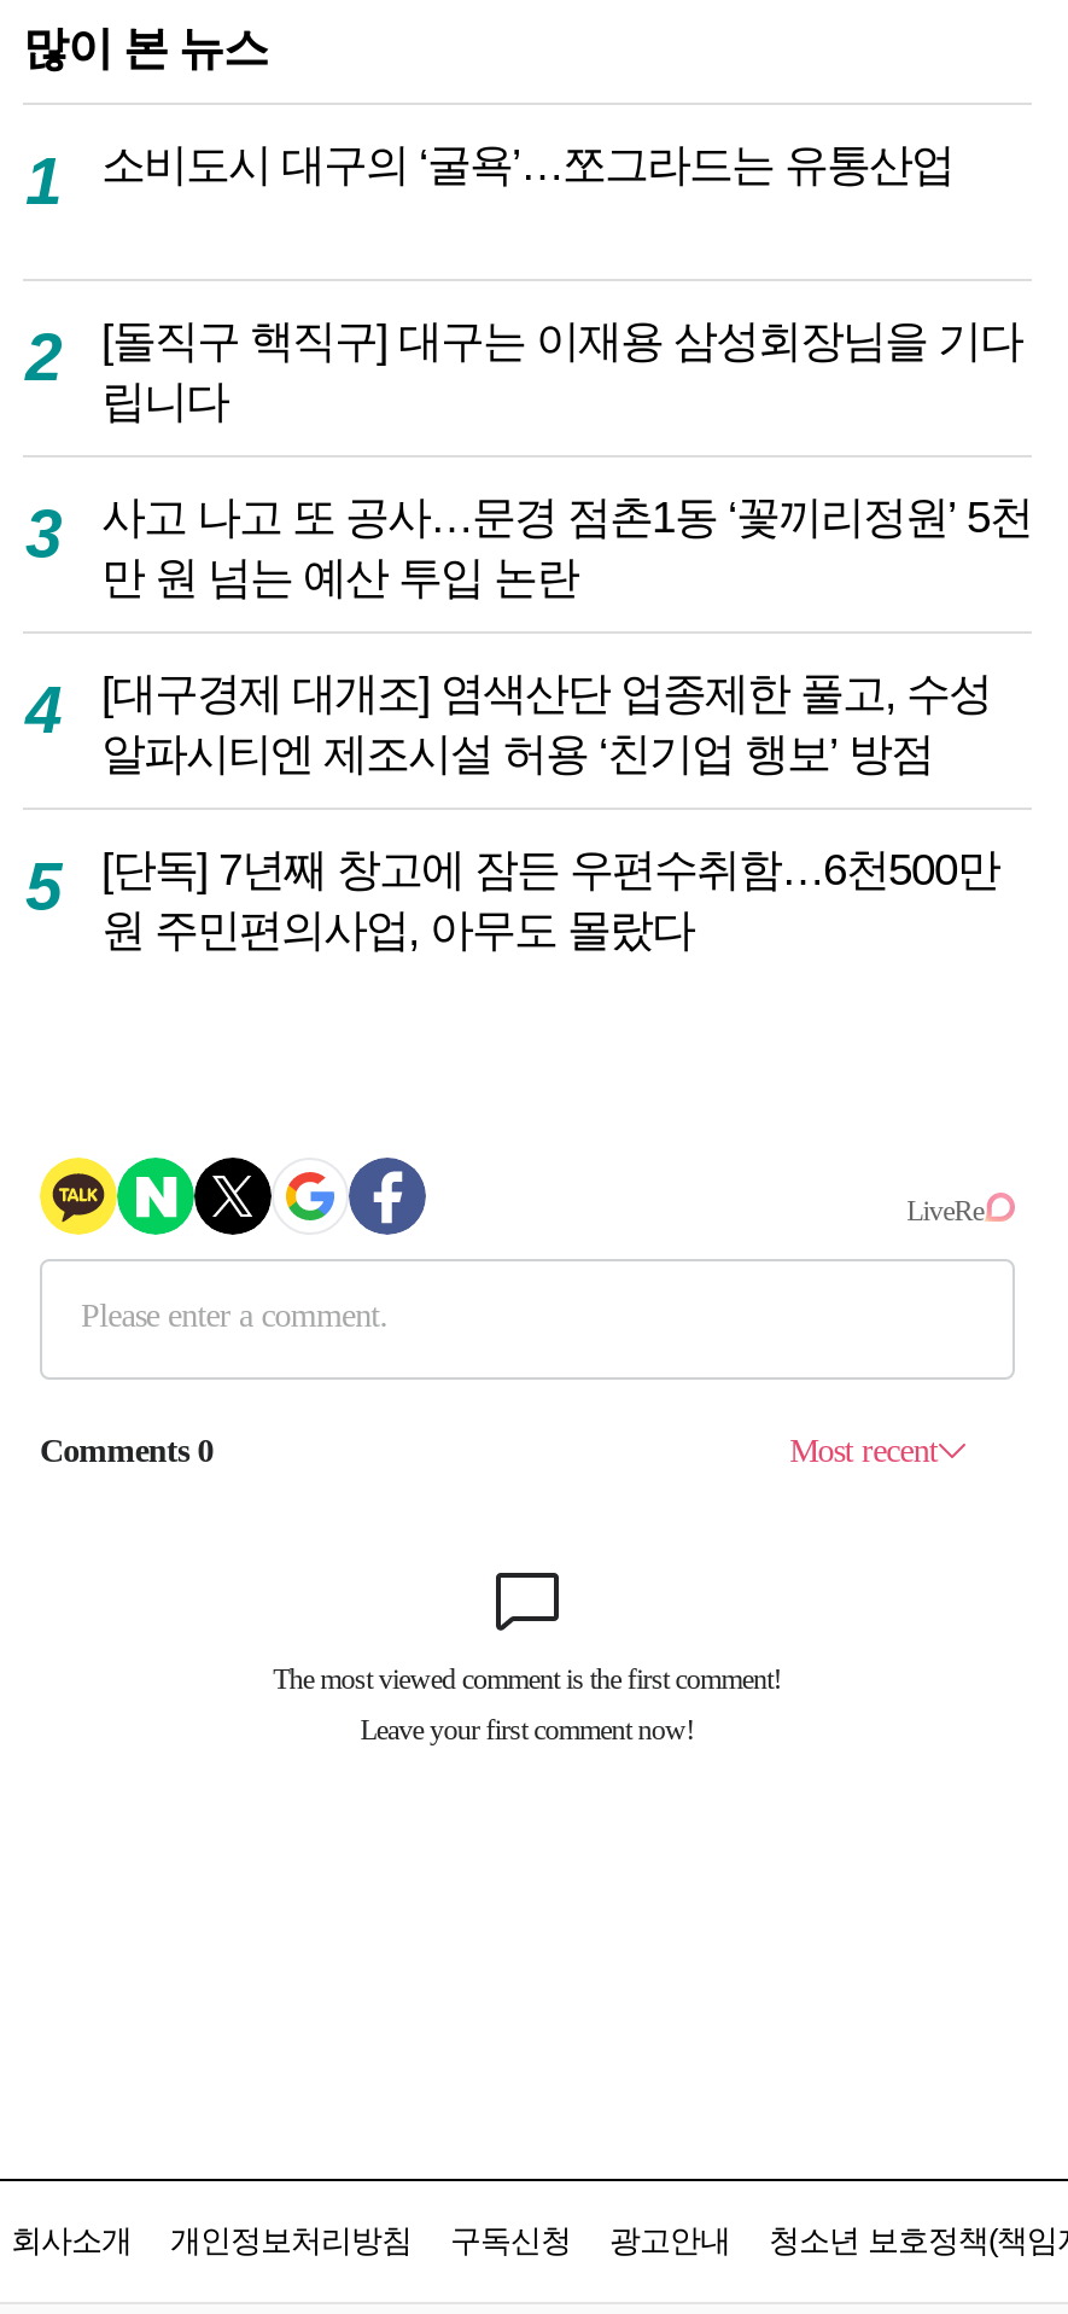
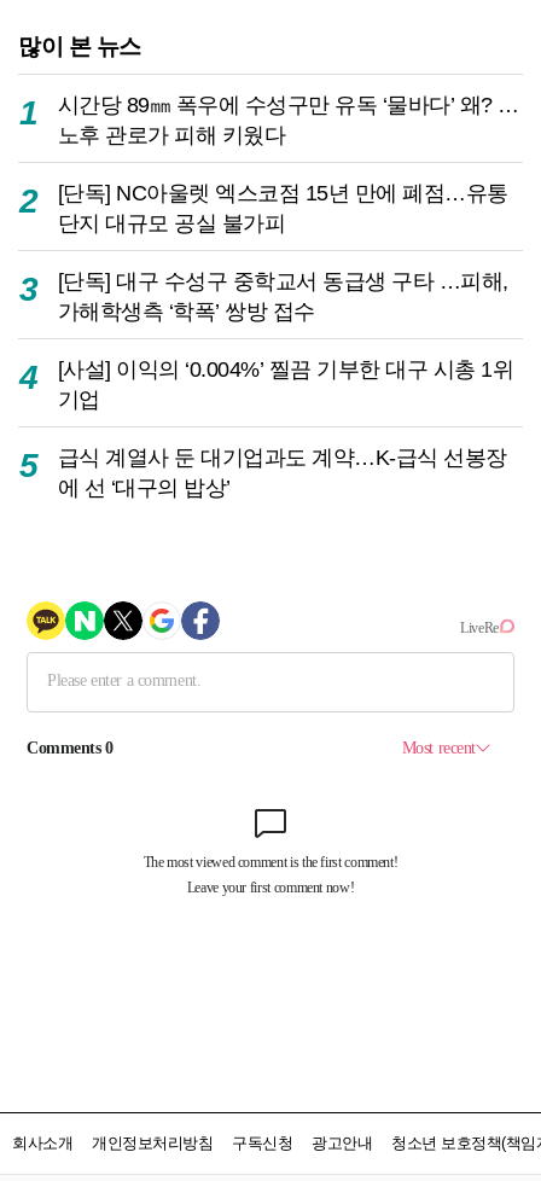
[101,138,953,189] 소비도시 대구의 ‘굴욕’…쪼그라드는 유통산업 -> [57,91,519,147] 시간당 89㎜ 폭우에 수성구만 유독 ‘물바다’ 왜? … | 노후 관로가 피해 키웠다
[101,314,1022,425] [돌직구 핵직구] 대구는 이재용 삼성회장님을 기다 | 립니다 -> [57,179,508,235] [단독] NC아울렛 엑스코점 15년 만에 폐점…유통 | 단지 대규모 공실 불가피
[101,490,1032,601] 사고 나고 또 공사…문경 점촌1동 ‘꽃끼리정원’ 5천 | 만 원 넘는 예산 투입 논란 -> [57,268,508,323] [단독] 대구 수성구 중학교서 동급생 구타 …피해, | 가해학생측 ‘학폭’ 쌍방 접수
[101,667,991,778] [대구경제 대개조] 염색산단 업종제한 풀고, 수성 | 알파시티엔 제조시설 허용 ‘친기업 행보’ 방점 -> [57,356,513,411] [사설] 이익의 ‘0.004%’ 찔끔 기부한 대구 시총 1위 | 기업
[101,843,999,954] [단독] 7년째 창고에 잠든 우편수취함…6천500만 | 원 주민편의사업, 아무도 몰랐다 -> [57,444,507,499] 급식 계열사 둔 대기업과도 계약…K-급식 선봉장 | 에 선 ‘대구의 밥상’

